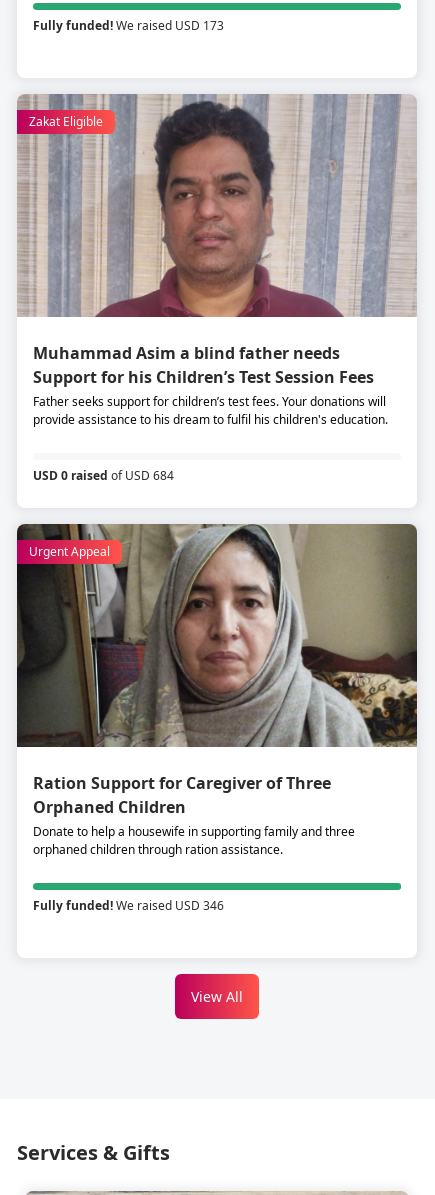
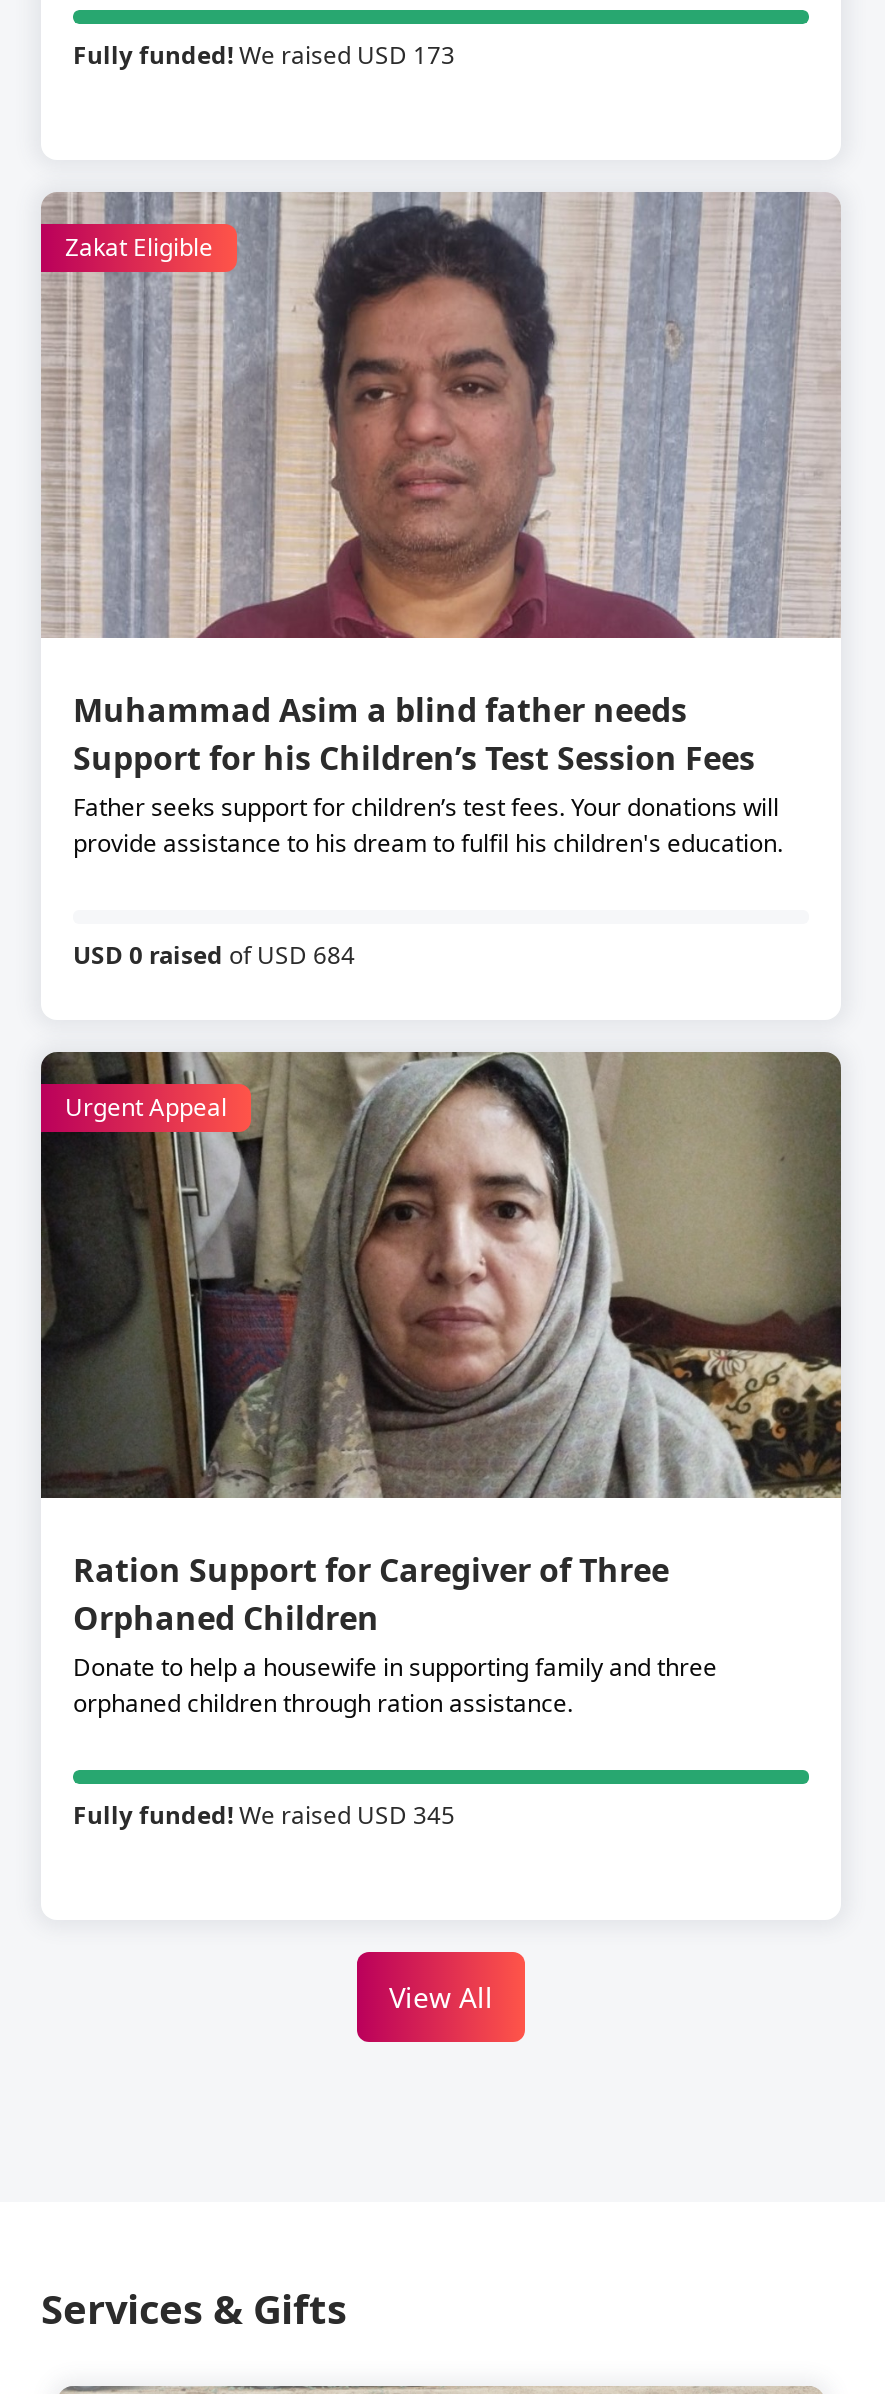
[33,897,224,914] Fully funded! We raised USD 346 -> [73,1799,455,1833] Fully funded! We raised USD 345

